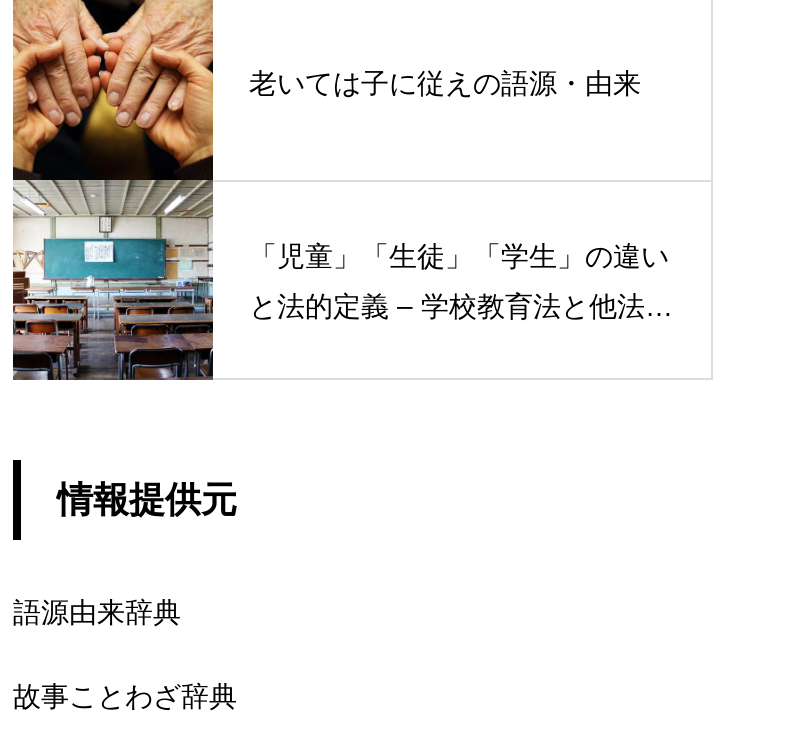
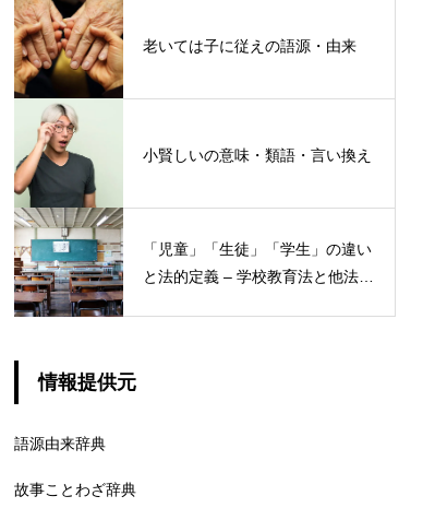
none -> [14,98,372,209] [image] | 小賢しいの意味・類語・言い換え

